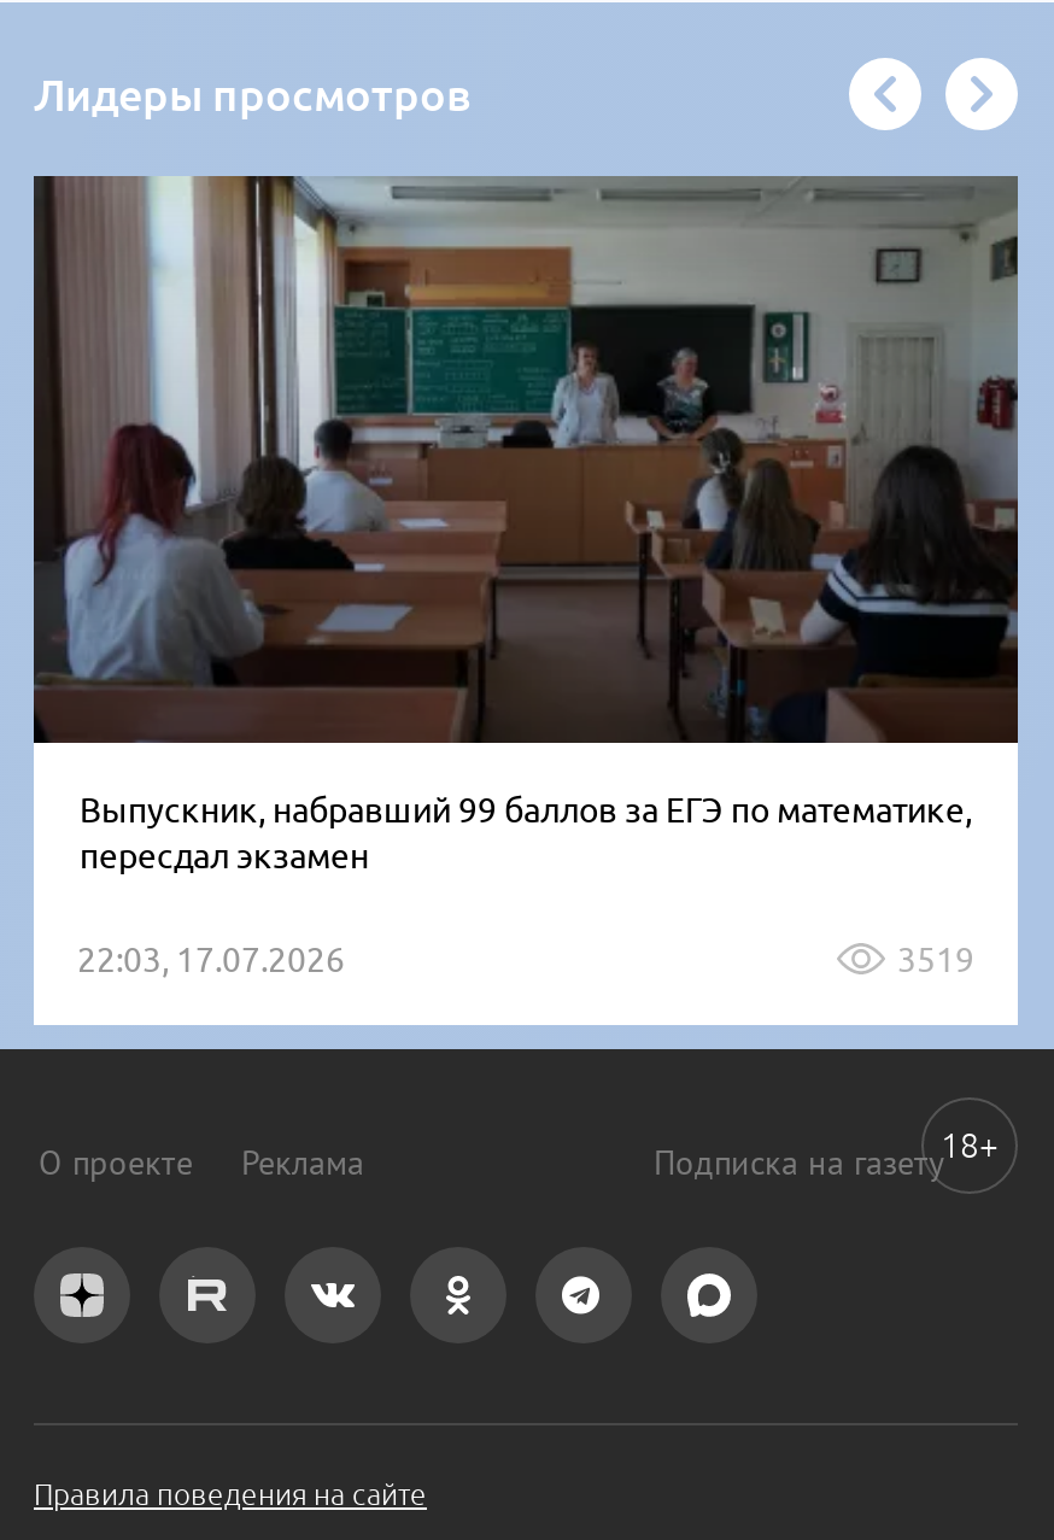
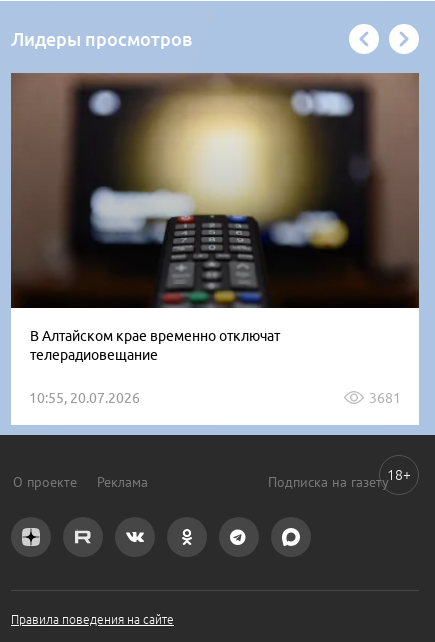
[34,176,1018,875] [image] | Выпускник, набравший 99 баллов за ЕГЭ по математике, | пересдал экзамен -> [11,72,419,363] [image] | В Алтайском крае временно отключат | телерадиовещание
[77,940,974,978] 22:03, 17.07.2026 | 3519 -> [29,390,401,406] 10:55, 20.07.2026 | 3681

